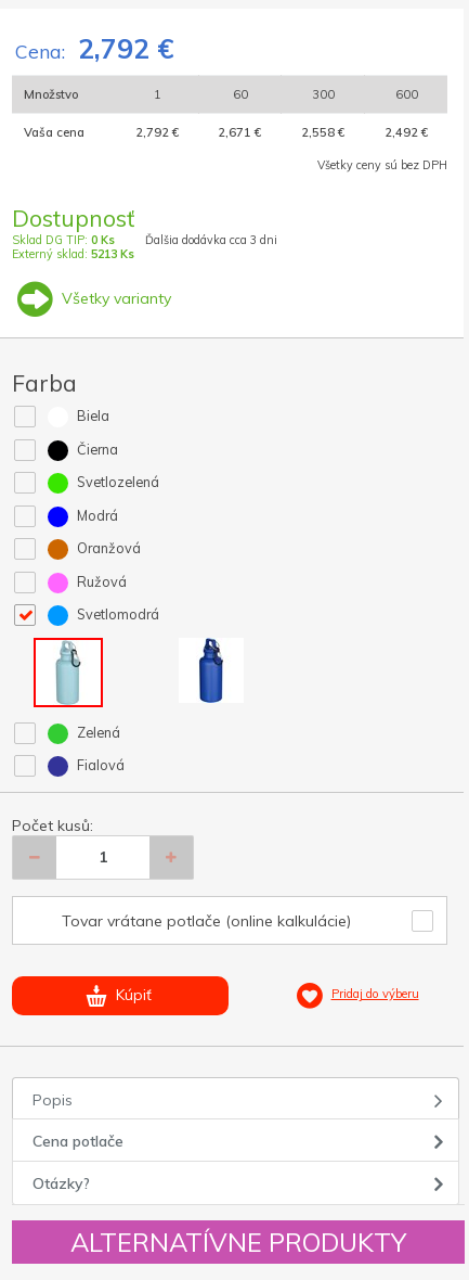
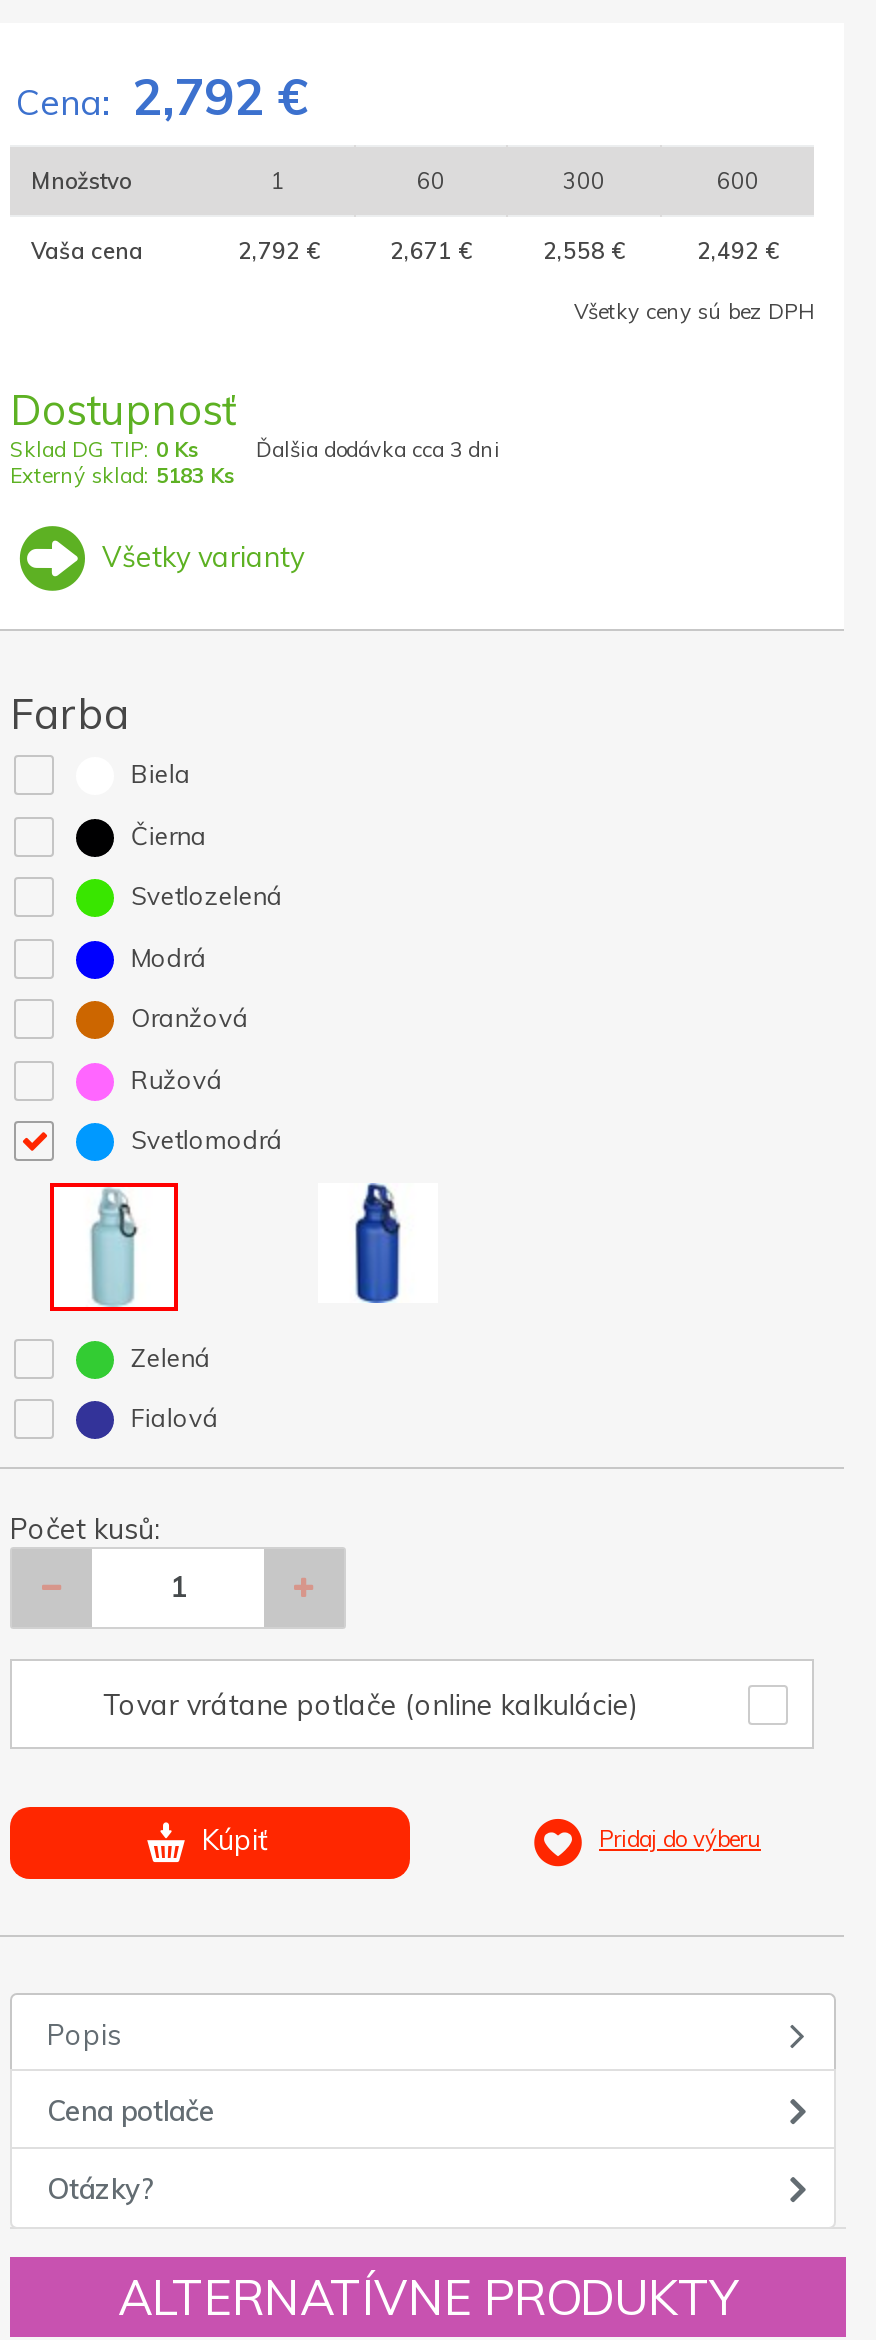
[12,247,134,262] Externý sklad: 5213 Ks -> [10,462,236,490] Externý sklad: 5183 Ks

